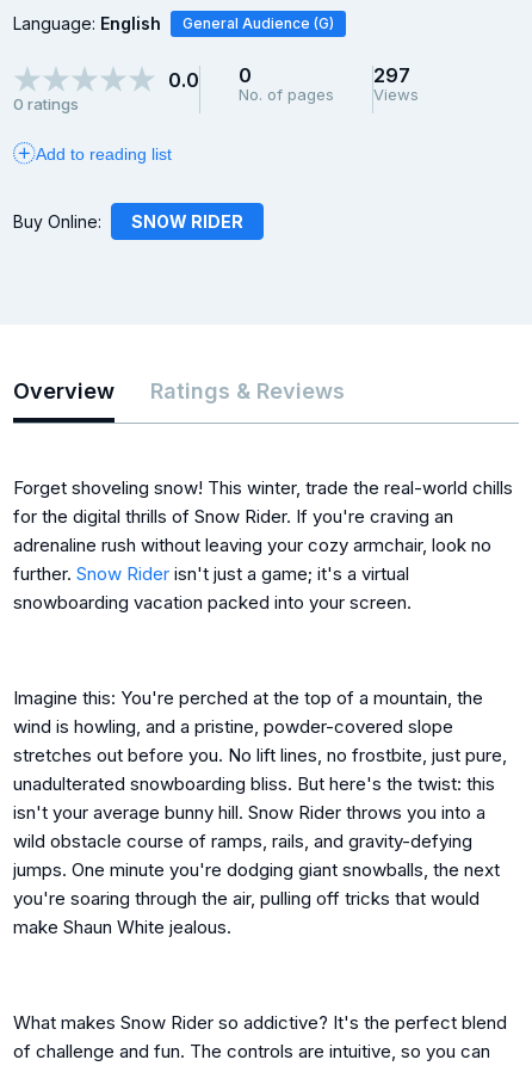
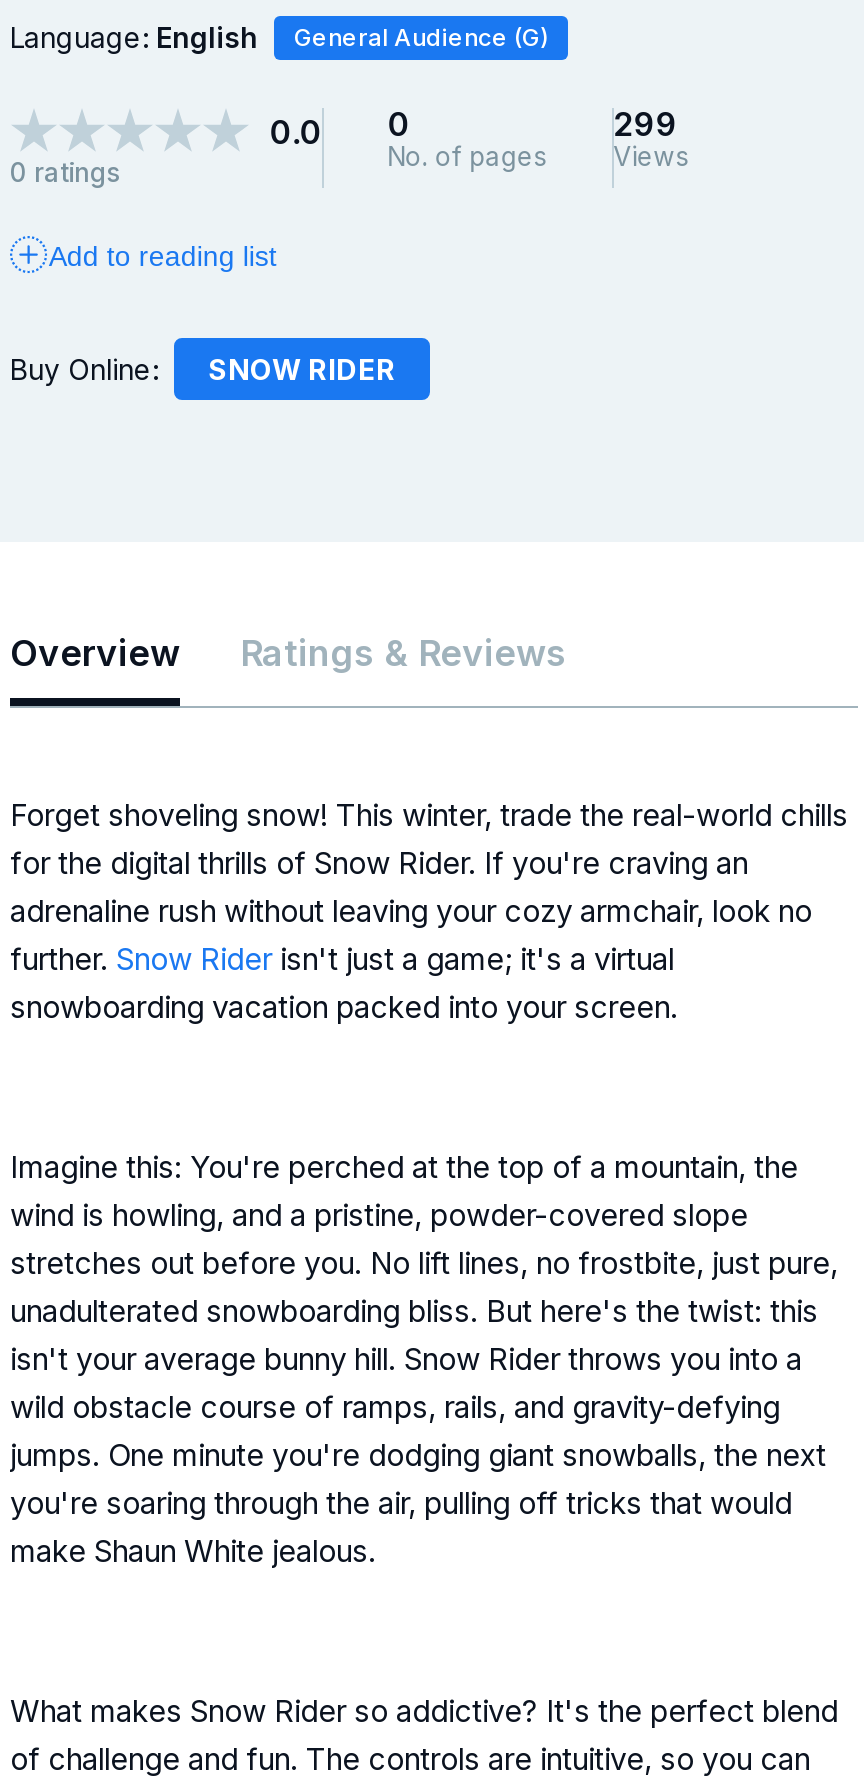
[373,63,410,87] 297 -> [613,104,677,144] 299

